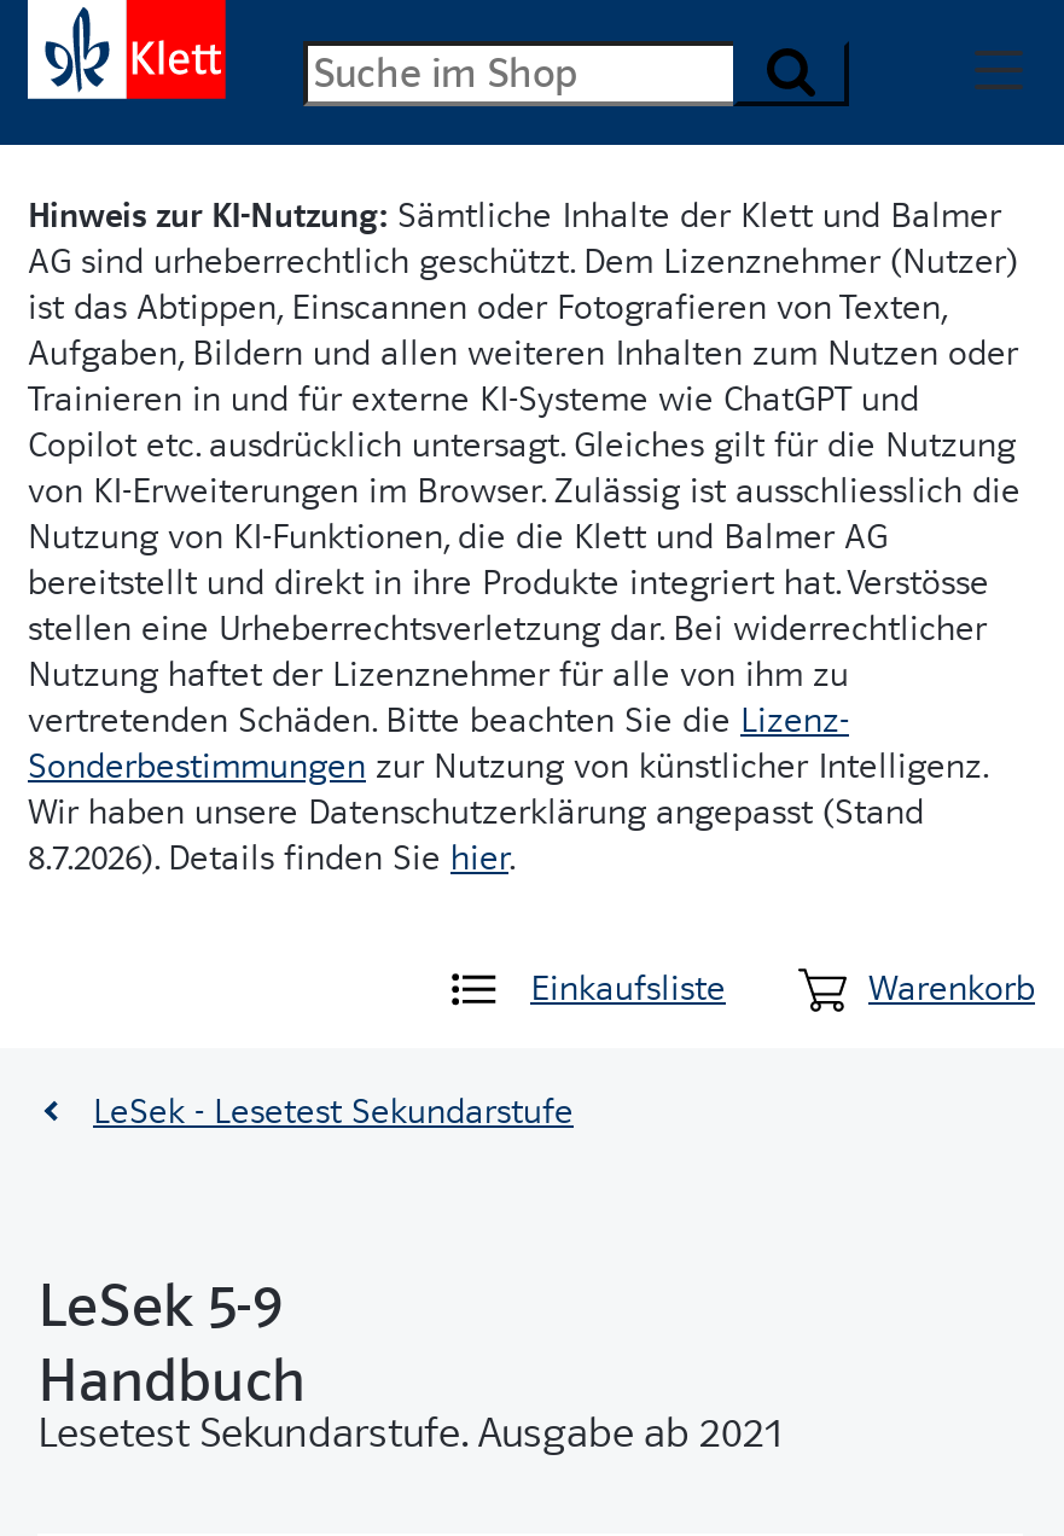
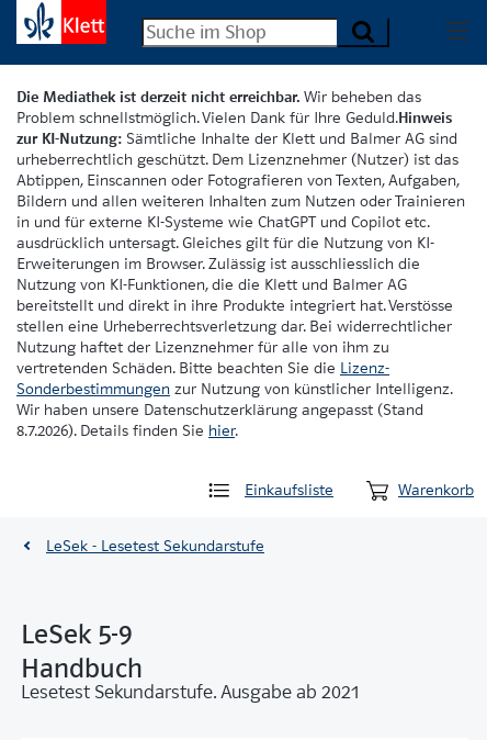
[28,193,1021,512] Hinweis zur KI-Nutzung: Sämtliche Inhalte der Klett und Balmer | AG sind urheberrechtlich geschützt. Dem Lizenznehmer (Nutzer) | ist das Abtippen, Einscannen oder Fotografieren von Texten, | Aufgaben, Bildern und allen weiteren Inhalten zum Nutzen oder | Trainieren in und für externe KI-Systeme wie ChatGPT und | Copilot etc. ausdrücklich untersagt. Gleiches gilt für die Nutzung | von KI-Erweiterungen im Browser. Zulässig ist ausschliesslich die -> [16,87,465,273] Die Mediathek ist derzeit nicht erreichbar. Wir beheben das | Problem schnellstmöglich. Vielen Dank für Ihre Geduld.Hinweis | zur KI-Nutzung: Sämtliche Inhalte der Klett und Balmer AG sind | urheberrechtlich geschützt. Dem Lizenznehmer (Nutzer) ist das | Abtippen, Einscannen oder Fotografieren von Texten, Aufgaben, | Bildern und allen weiteren Inhalten zum Nutzen oder Trainieren | in und für externe KI-Systeme wie ChatGPT und Copilot etc. | ausdrücklich untersagt. Gleiches gilt für die Nutzung von KI- | Erweiterungen im Browser. Zulässig ist ausschliesslich die

